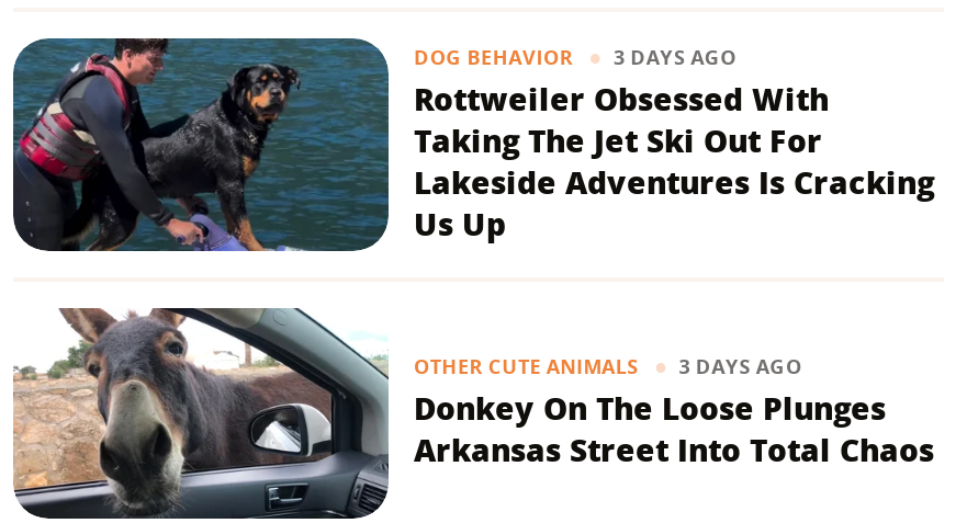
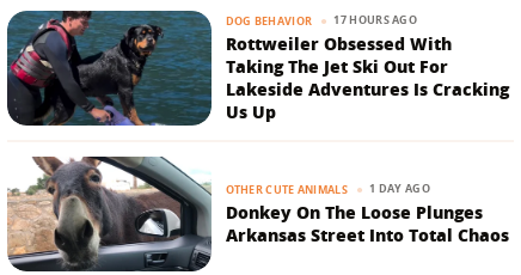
[414,41,737,71] DOG BEHAVIOR 3 DAYS AGO -> [225,12,417,29] DOG BEHAVIOR 17 HOURS AGO
[414,351,802,380] OTHER CUTE ANIMALS 3 DAYS AGO -> [225,181,430,197] OTHER CUTE ANIMALS 1 DAY AGO

